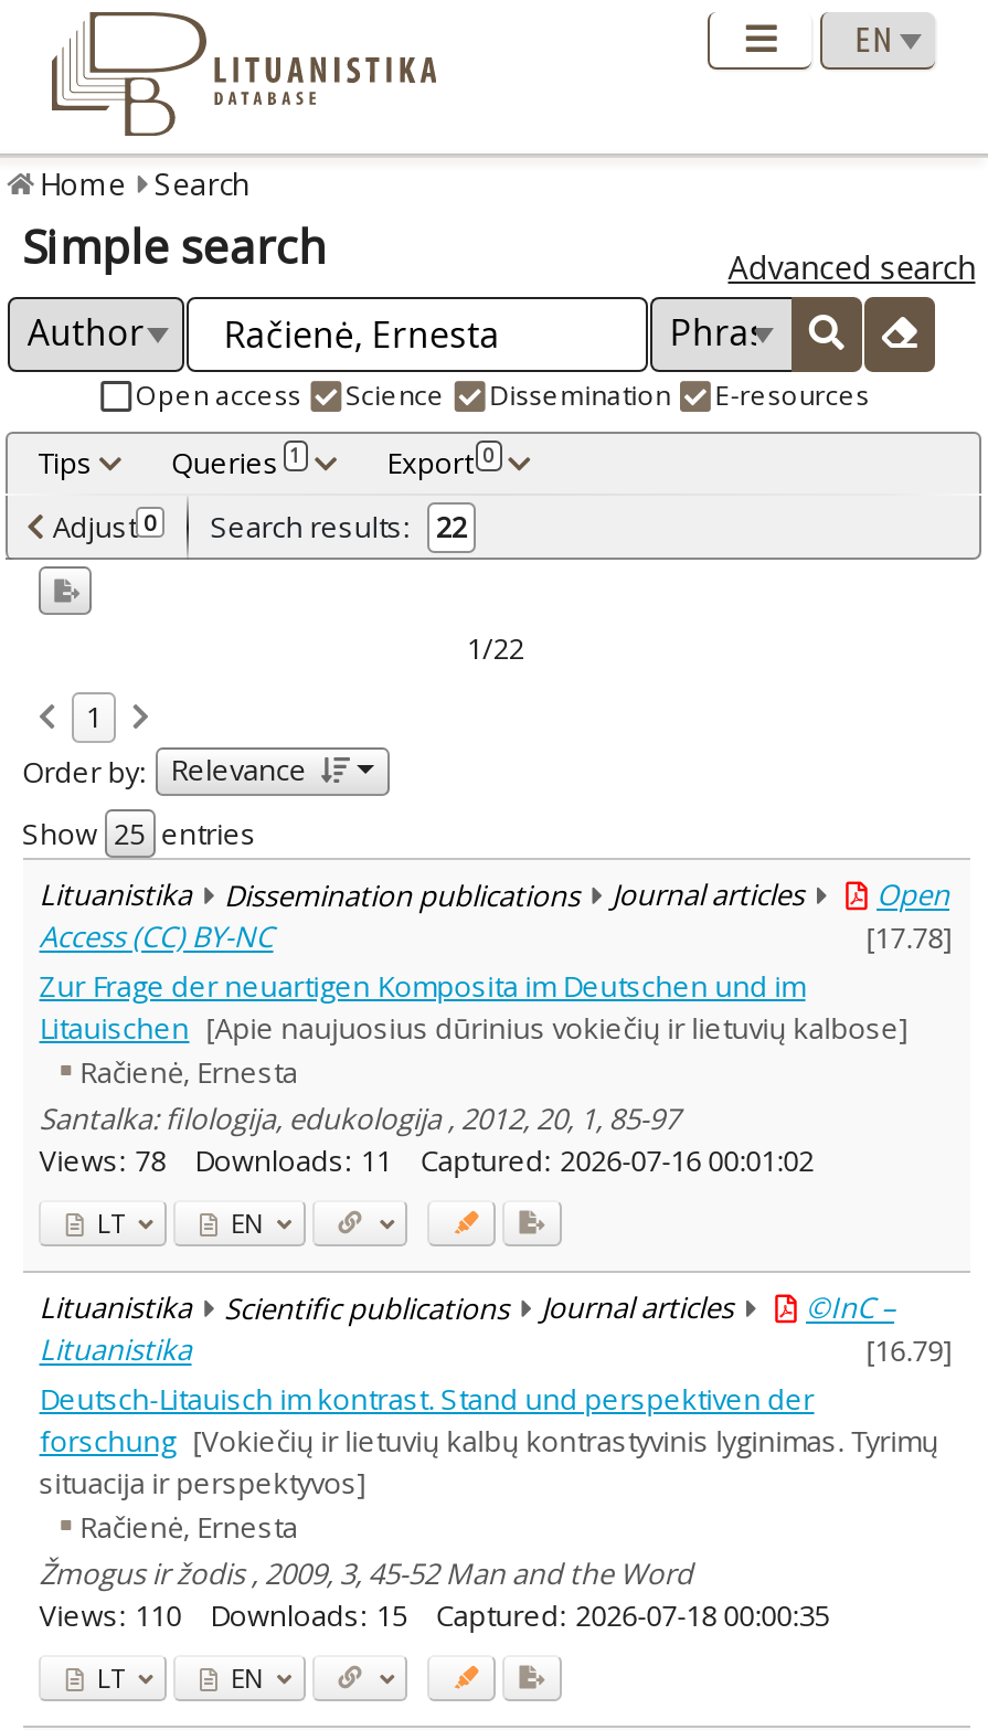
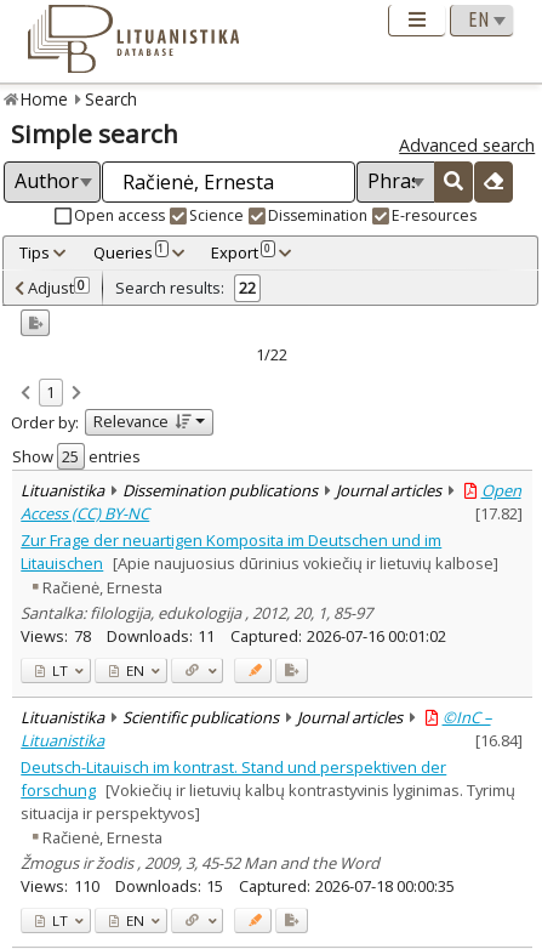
[866,917,952,957] [17.78] -> [475,502,522,524] [17.82]
[866,1330,952,1369] [16.79] -> [475,729,522,751] [16.84]

